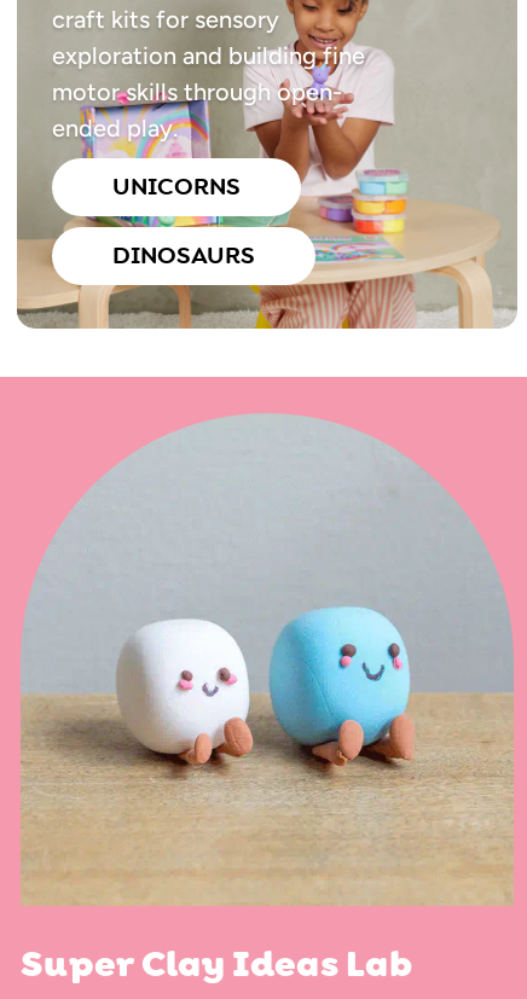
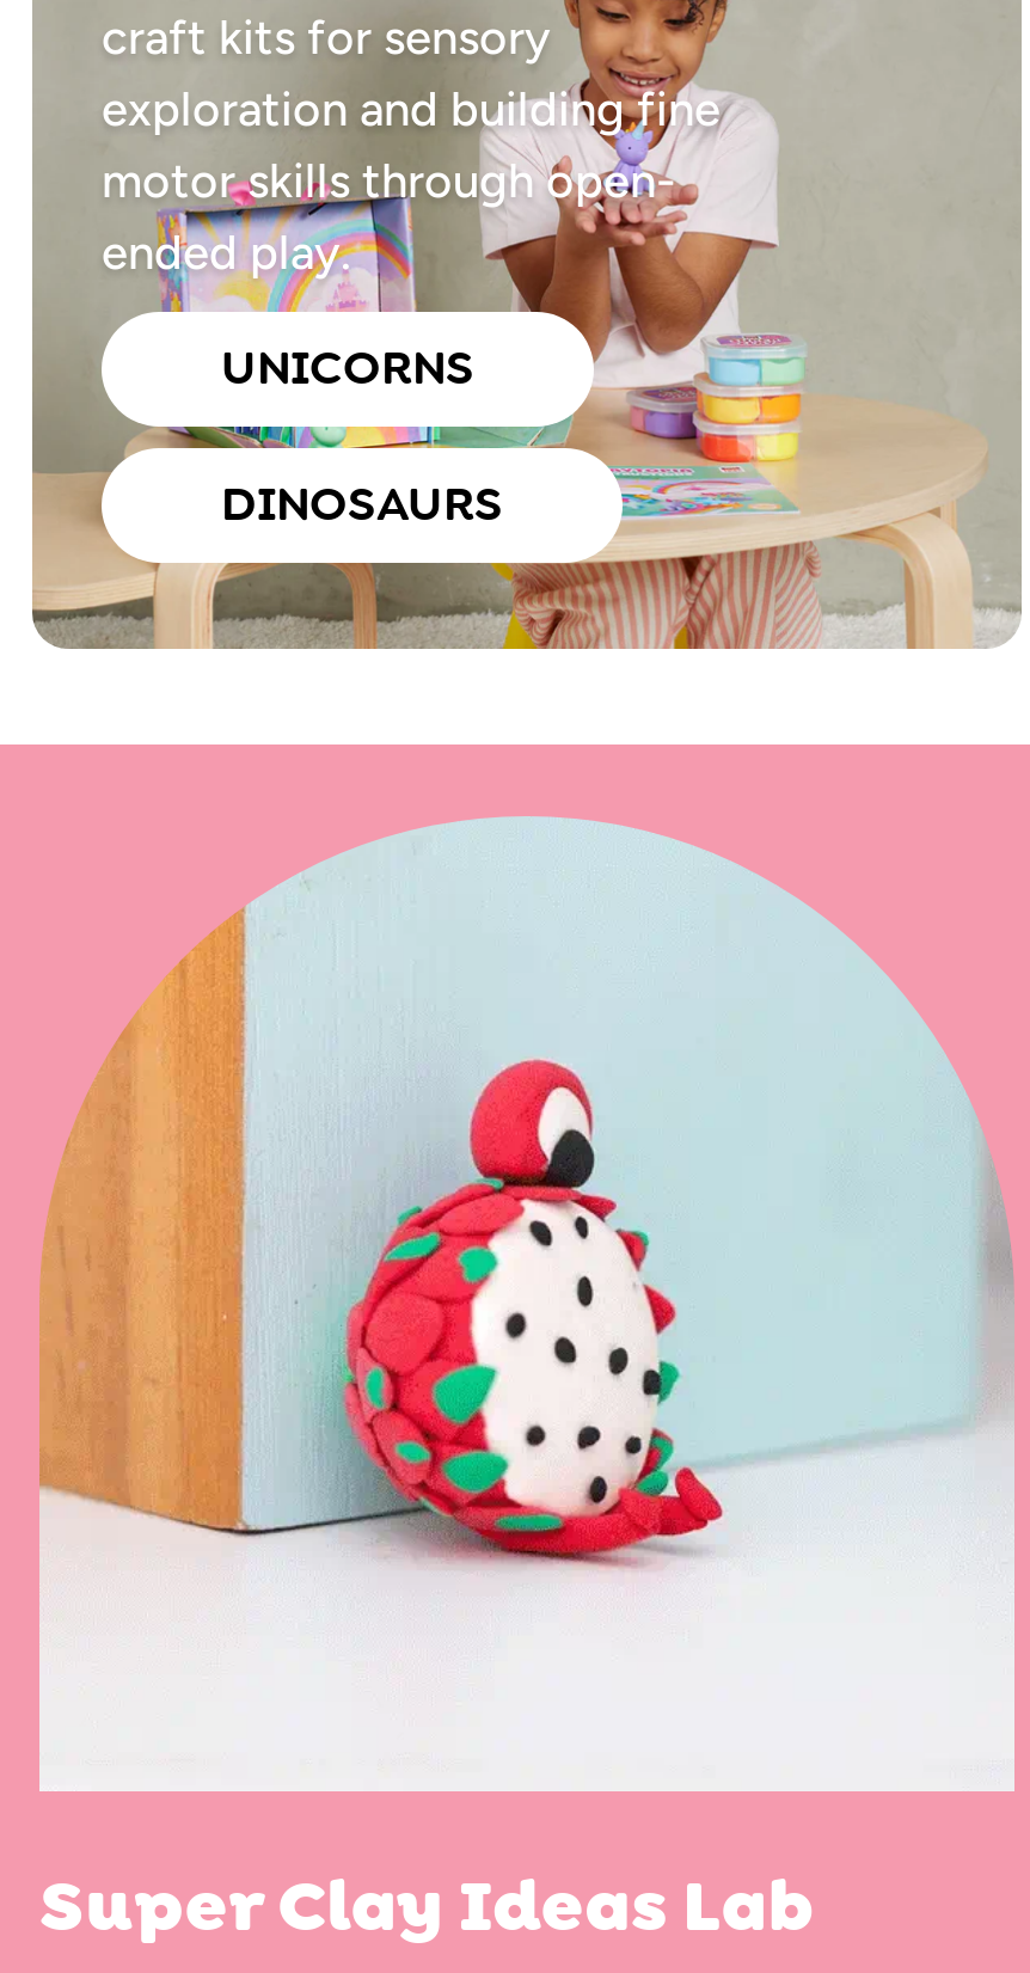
[21,416,514,906] [image] -> [39,820,1014,1793] [image]

